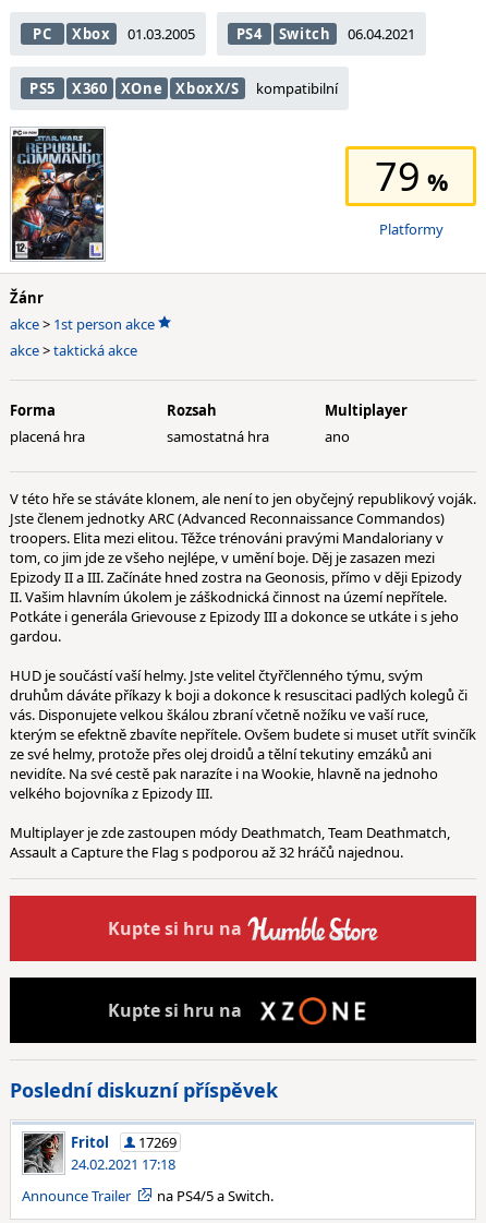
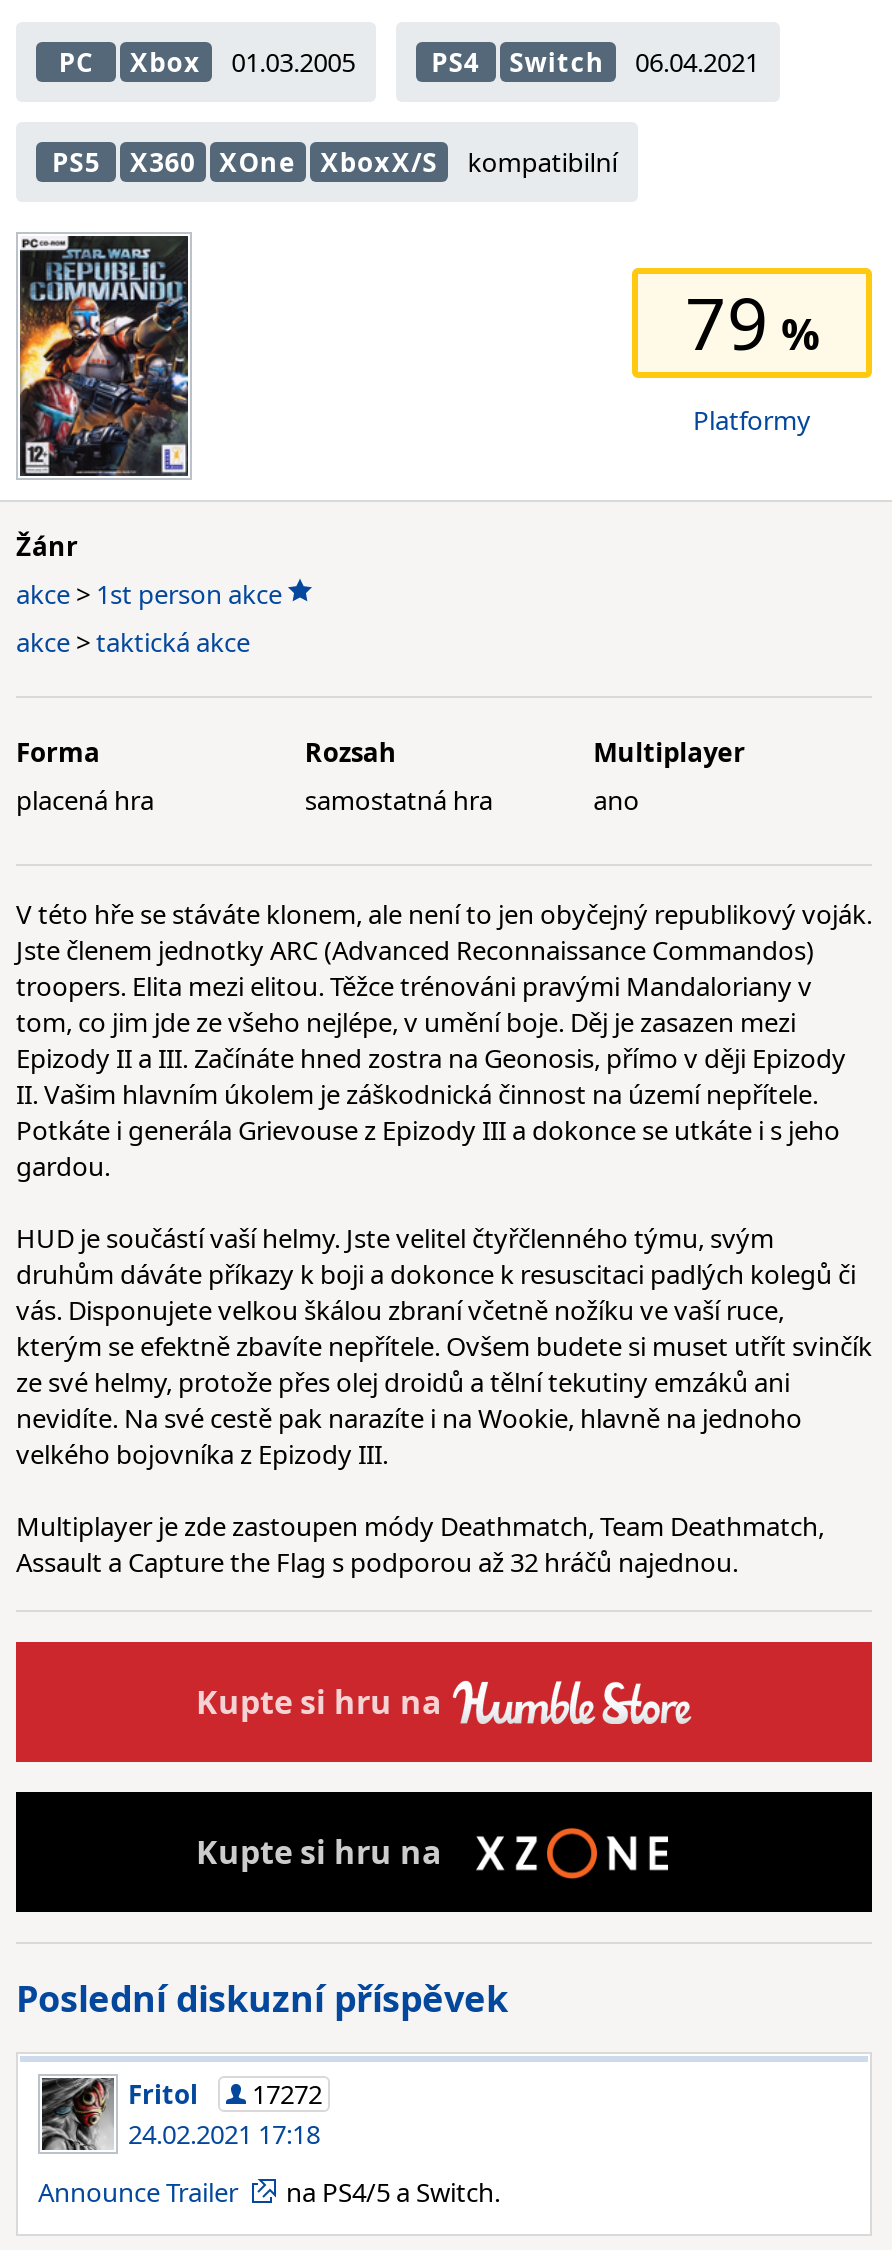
[71,1132,177,1152] Fritol 17269 -> [128,2076,322,2112] Fritol 17272

